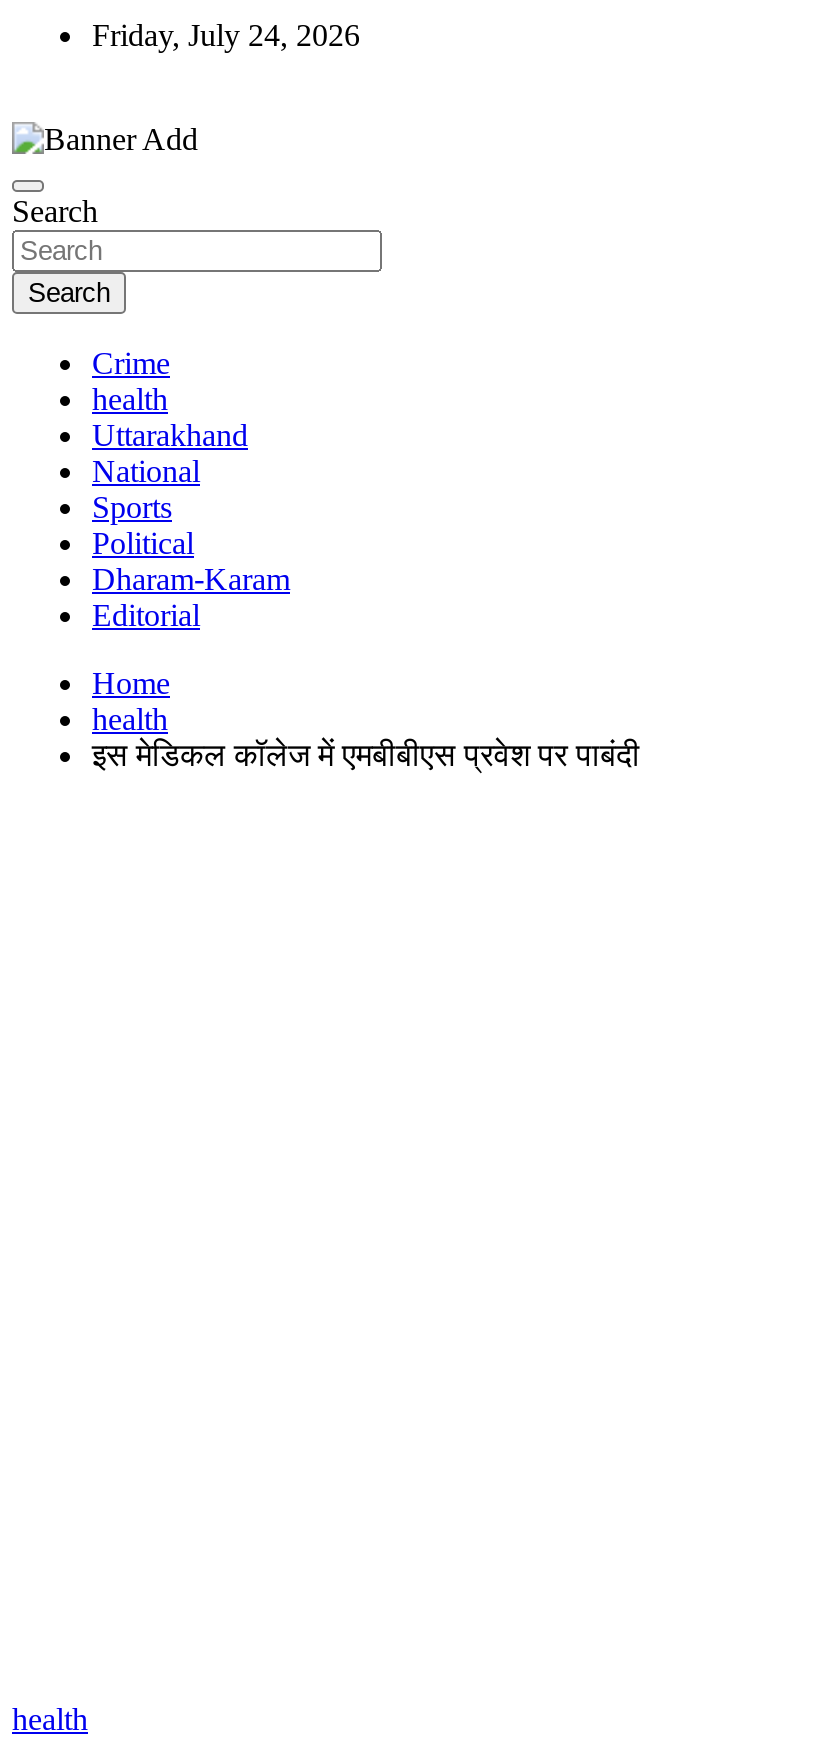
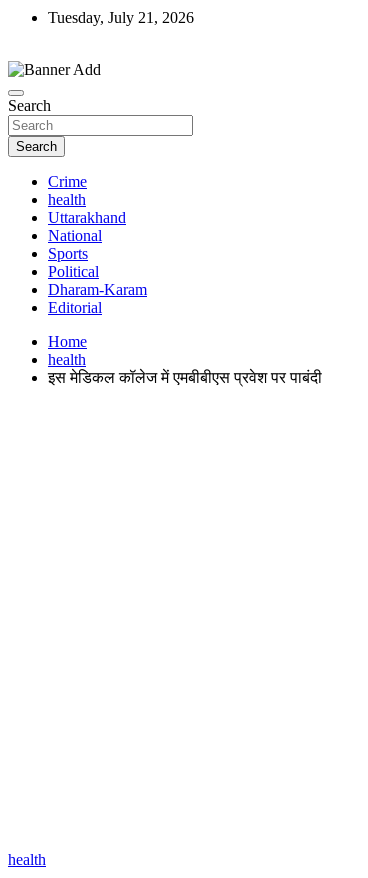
[92,18,360,52] Friday, July 24, 2026 -> [48,9,194,26] Tuesday, July 21, 2026

